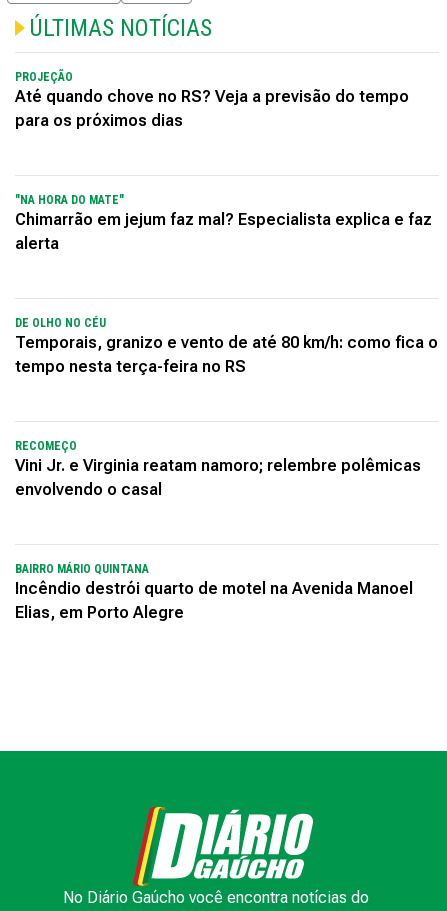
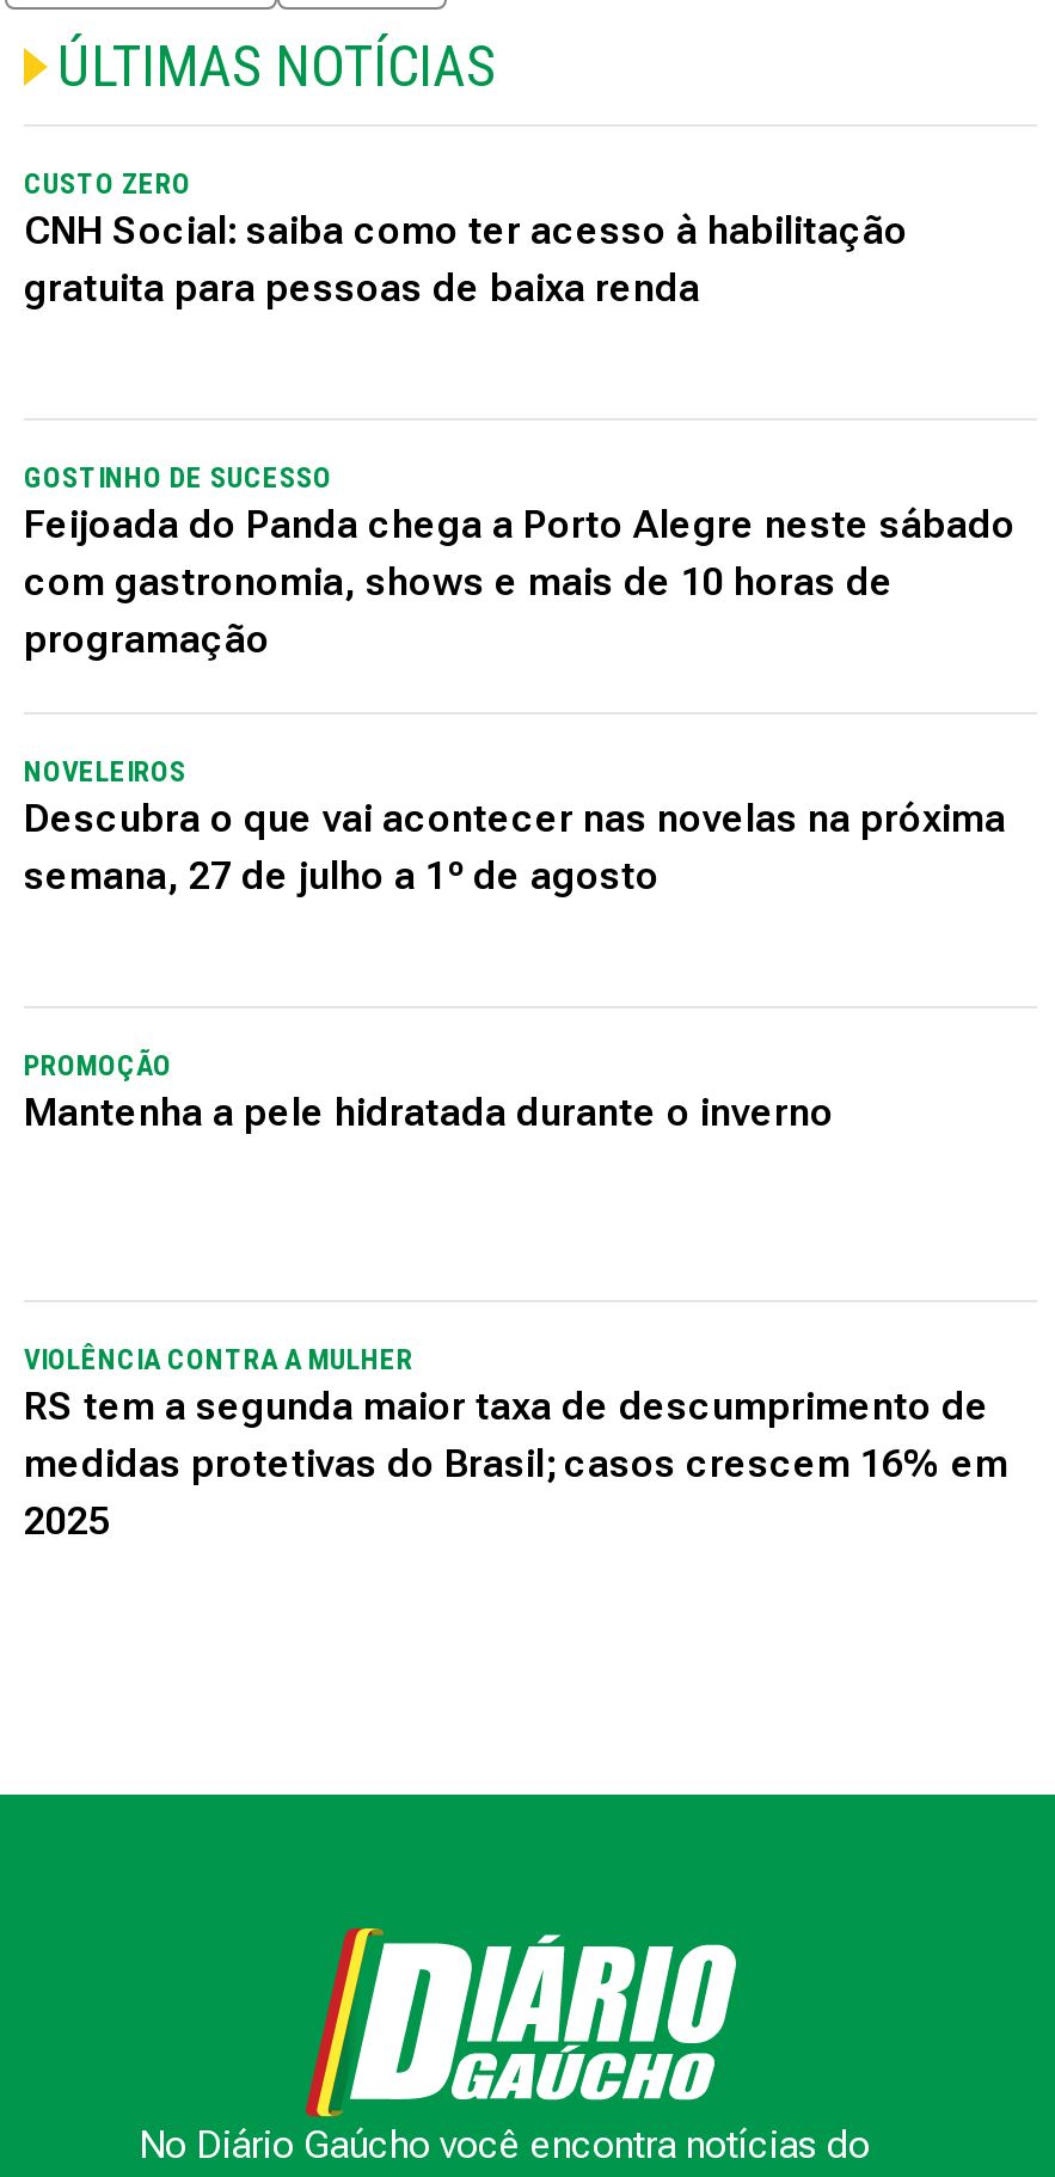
[15,70,409,130] PROJEÇÃO | Até quando chove no RS? Veja a previsão do tempo | para os próximos dias -> [24,167,908,311] CUSTO ZERO | CNH Social: saiba como ter acesso à habilitação | gratuita para pessoas de baixa renda
[15,193,432,253] "NA HORA DO MATE" | Chimarrão em jejum faz mal? Especialista explica e faz | alerta -> [24,461,1016,662] GOSTINHO DE SUCESSO | Feijoada do Panda chega a Porto Alegre neste sábado | com gastronomia, shows e mais de 10 horas de | programação
[15,316,438,376] DE OLHO NO CÉU | Temporais, granizo e vento de até 80 km/h: como fica o | tempo nesta terça-feira no RS -> [24,755,1006,899] NOVELEIROS | Descubra o que vai acontecer nas novelas na próxima | semana, 27 de julho a 1º de agosto
[15,439,421,499] RECOMEÇO | Vini Jr. e Virginia reatam namoro; relembre polêmicas | envolvendo o casal -> [24,1049,844,1135] PROMOÇÃO | Mantenha a pele hidratada durante o inverno
[15,562,413,622] BAIRRO MÁRIO QUINTANA | Incêndio destrói quarto de motel na Avenida Manoel | Elias, em Porto Alegre -> [24,1343,1008,1544] VIOLÊNCIA CONTRA A MULHER | RS tem a segunda maior taxa de descumprimento de | medidas protetivas do Brasil; casos crescem 16% em | 2025

